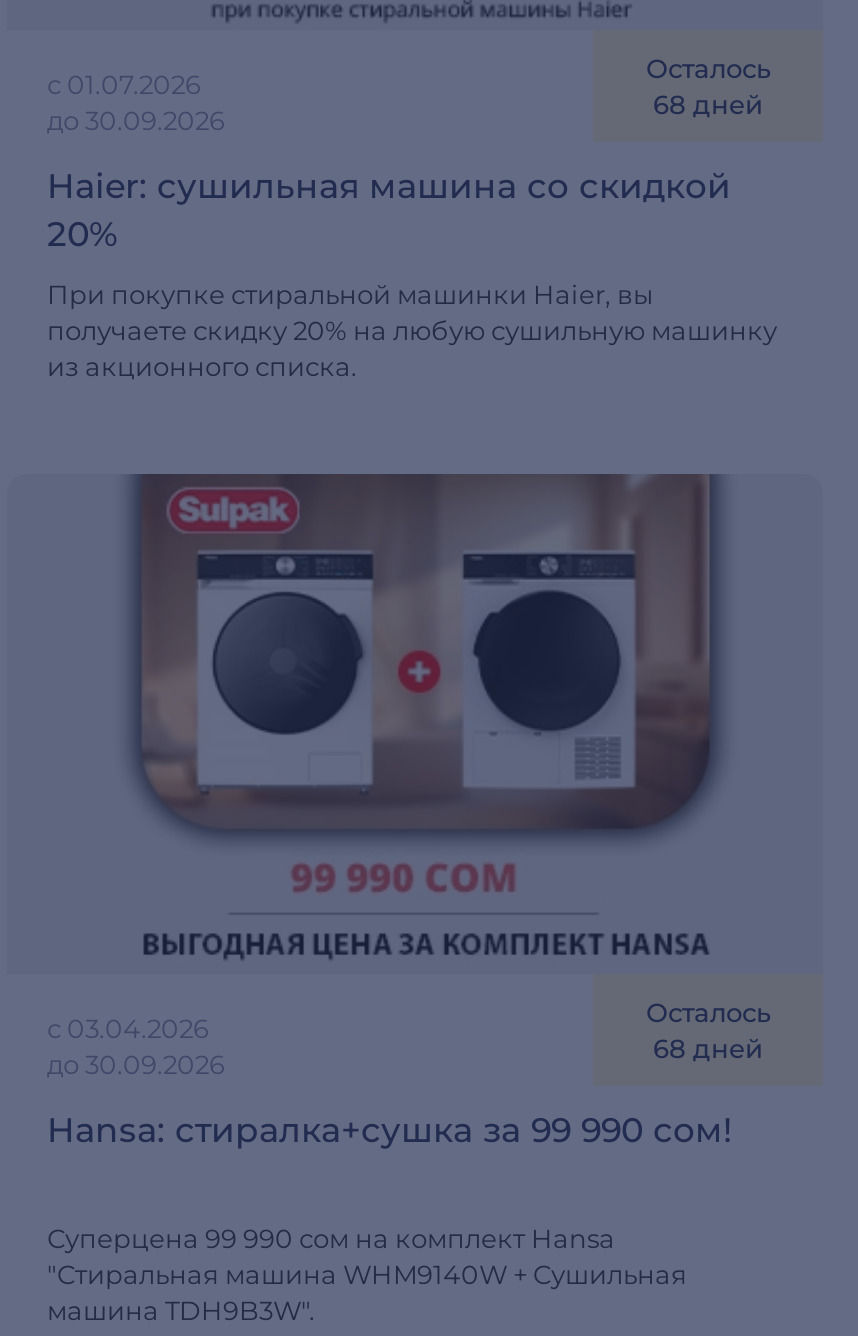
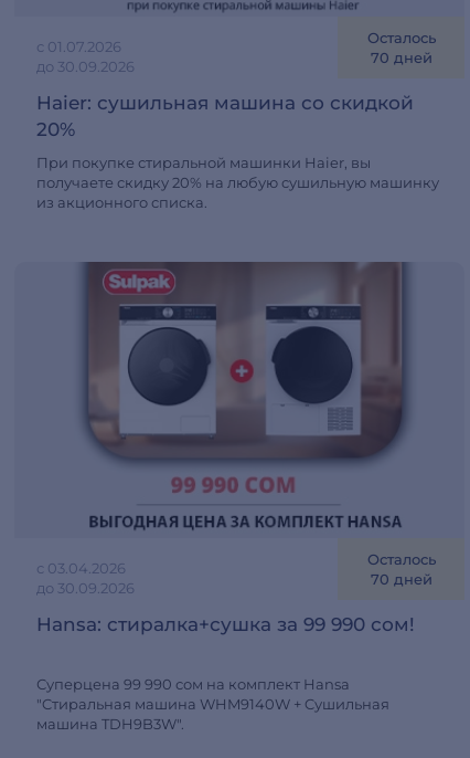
[653,88,763,120] 68 дней -> [370,49,432,66] 70 дней
[653,1032,763,1064] 68 дней -> [370,570,432,588] 70 дней

